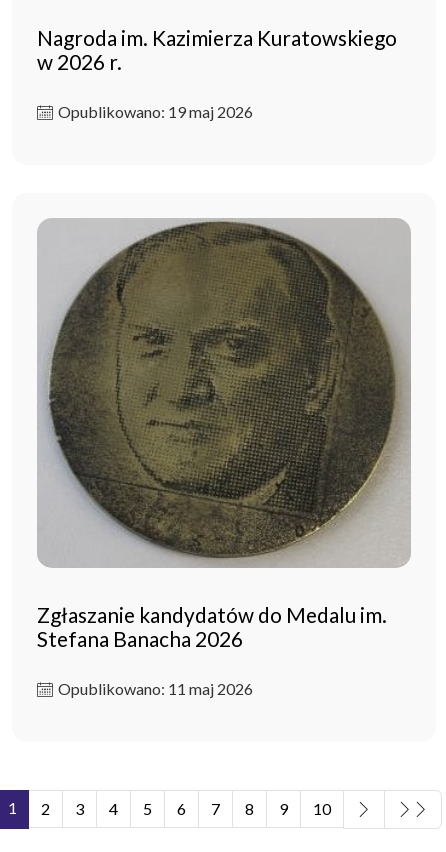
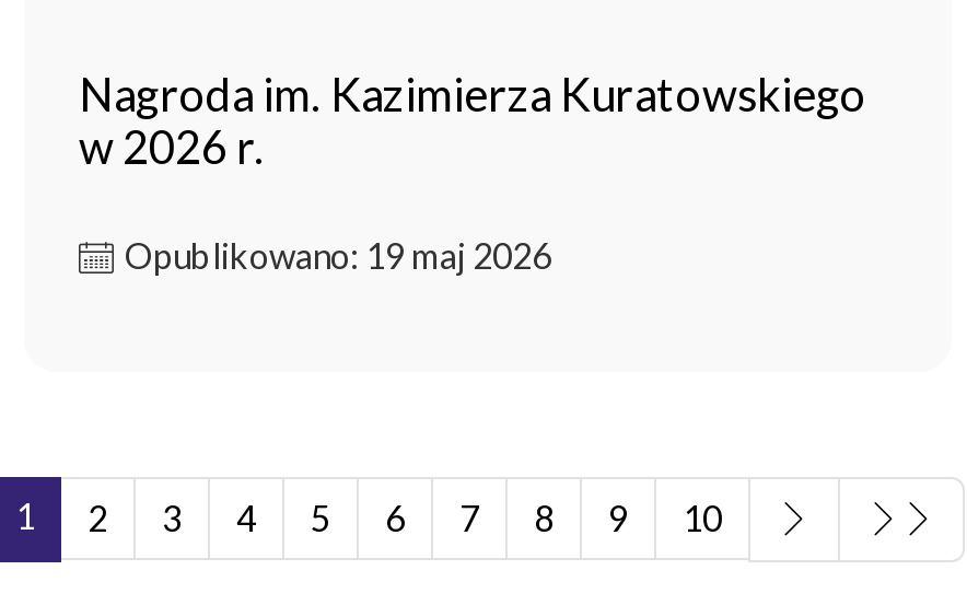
[37,218,412,698] [image] | Zgłaszanie kandydatów do Medalu im. | Stefana Banacha 2026 | Opublikowano: 11 maj 2026 -> none

